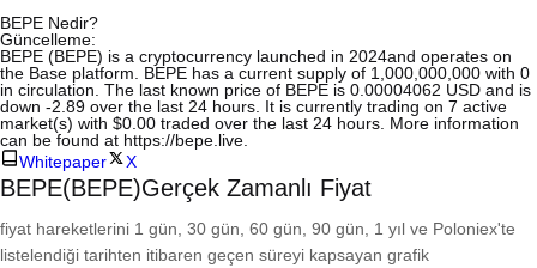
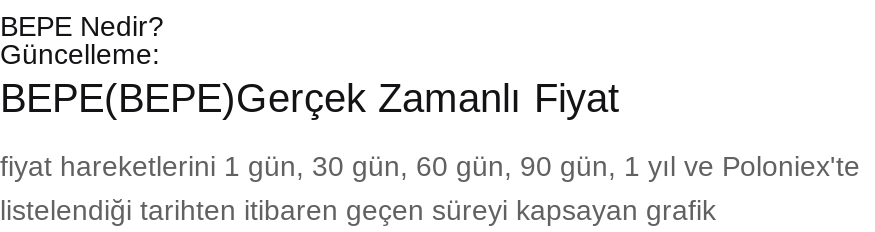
[0,47,531,171] BEPE (BEPE) is a cryptocurrency launched in 2024and operates on | the Base platform. BEPE has a current supply of 1,000,000,000 with 0 | in circulation. The last known price of BEPE is 0.00004062 USD and is | down -2.89 over the last 24 hours. It is currently trading on 7 active | market(s) with $0.00 traded over the last 24 hours. More information | can be found at https://bepe.live. | Whitepaper | X -> none

